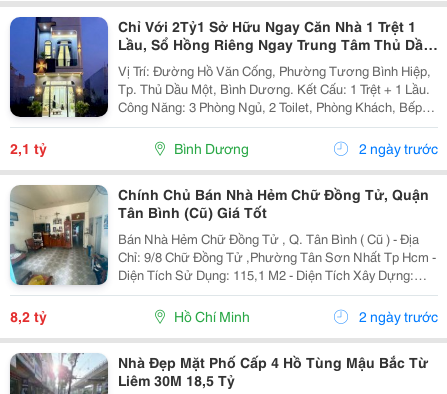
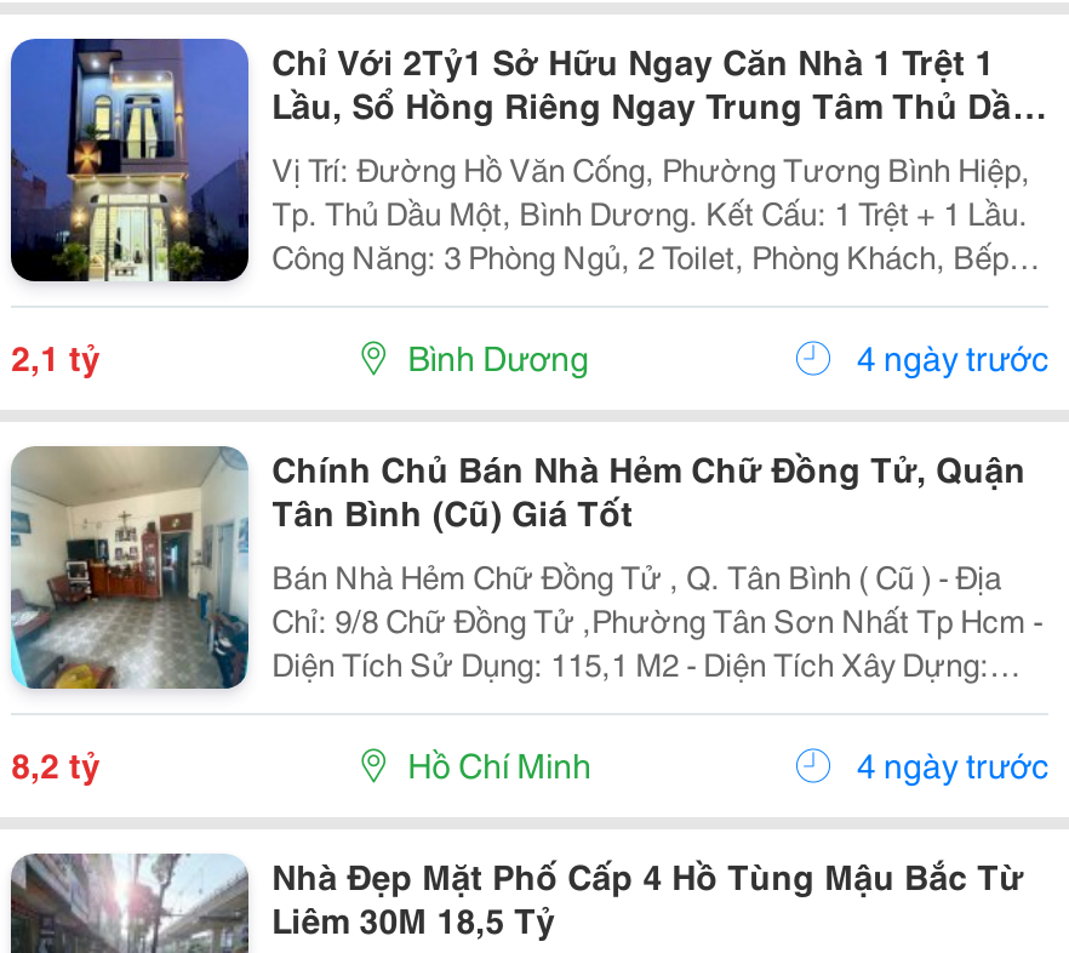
[356,138,438,158] 2 ngày trước -> [850,332,1048,381] 4 ngày trước
[356,306,438,326] 2 ngày trước -> [850,740,1048,788] 4 ngày trước

